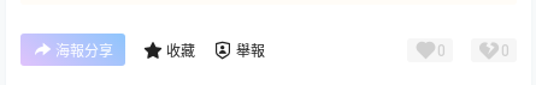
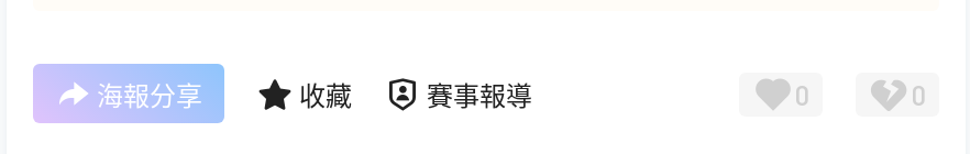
[236,42,265,60] 舉報 -> [427,79,532,112] 賽事報導

